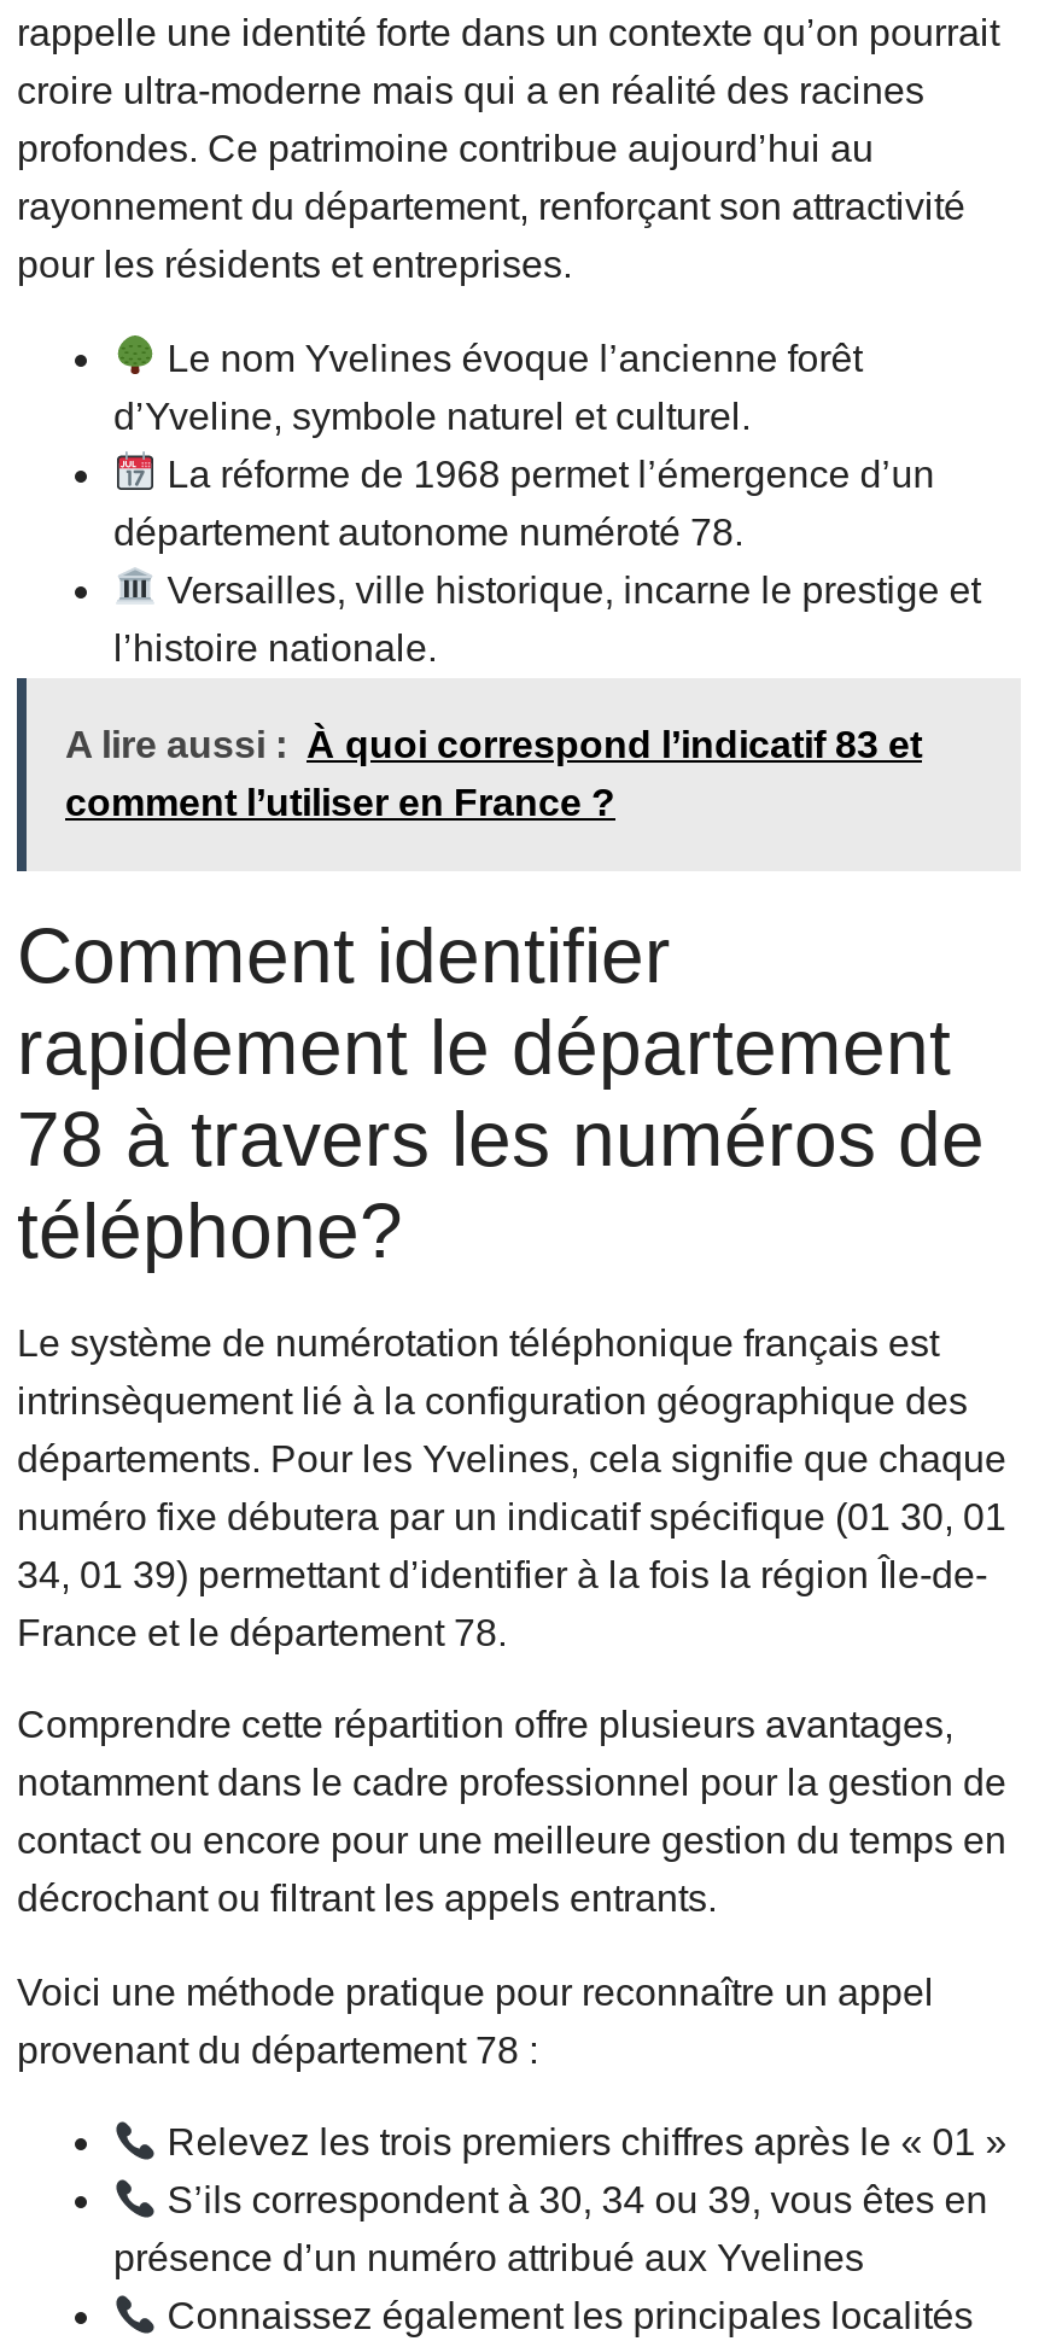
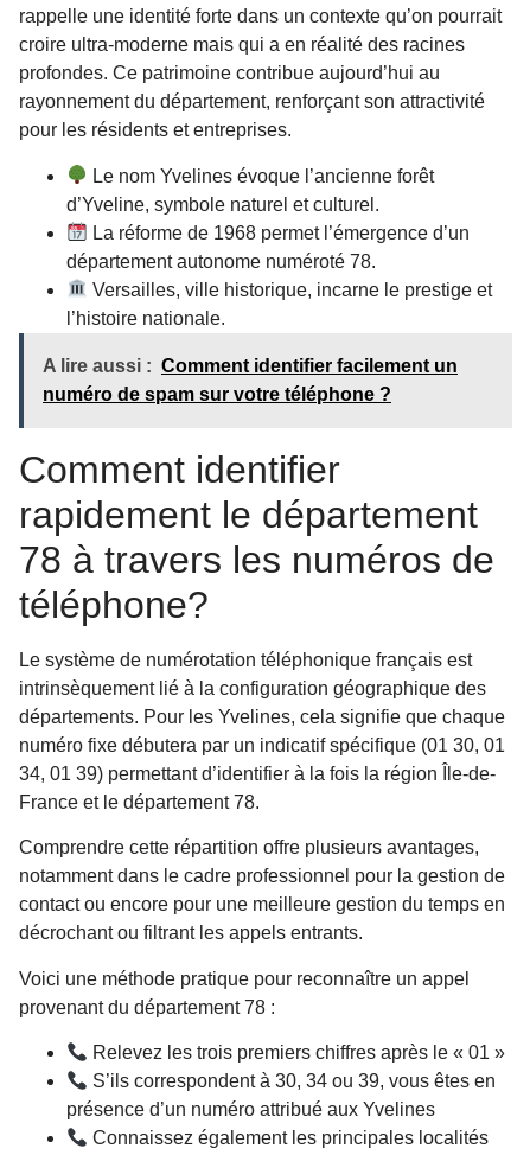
[65,724,922,823] A lire aussi : À quoi correspond l’indicatif 83 et | comment l’utiliser en France ? -> [43,356,458,404] A lire aussi : Comment identifier facilement un | numéro de spam sur votre téléphone ?

